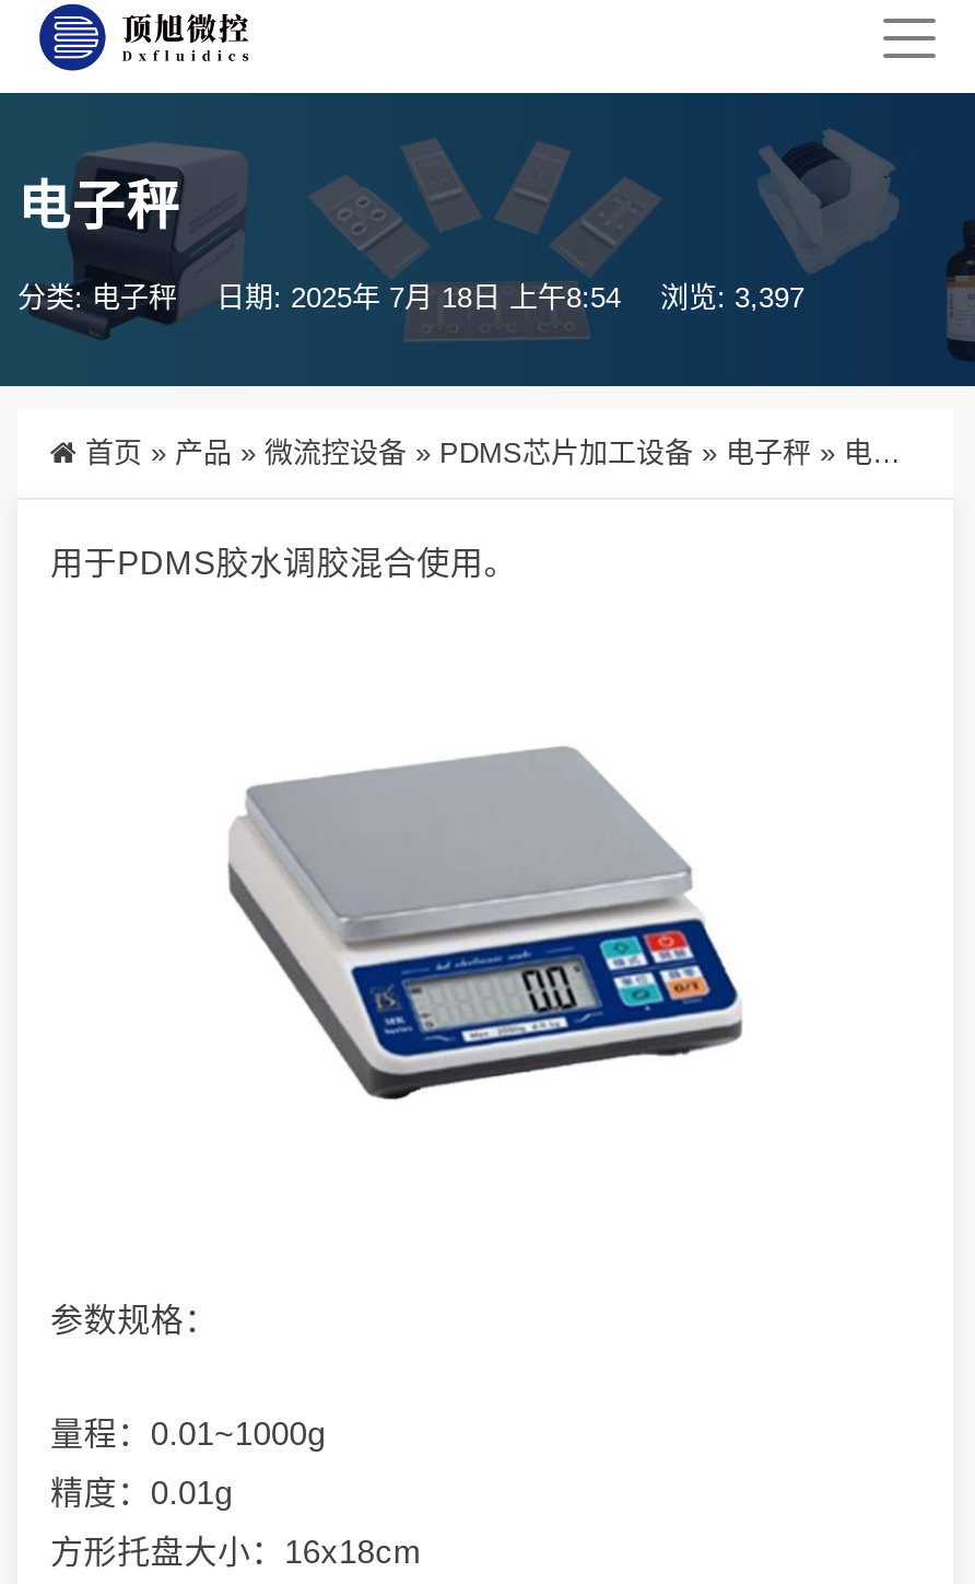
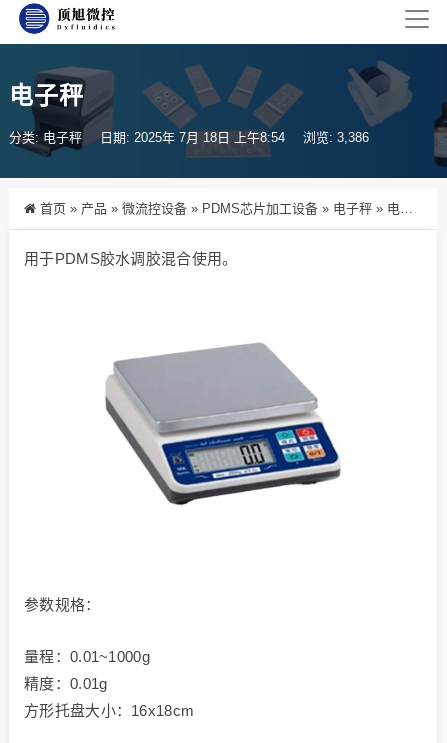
[17,282,804,314] 分类:电子秤 日期: 2025年 7月 18日 上午8:54 浏览: 3,397 -> [9,130,369,145] 分类:电子秤 日期: 2025年 7月 18日 上午8:54 浏览: 3,386

